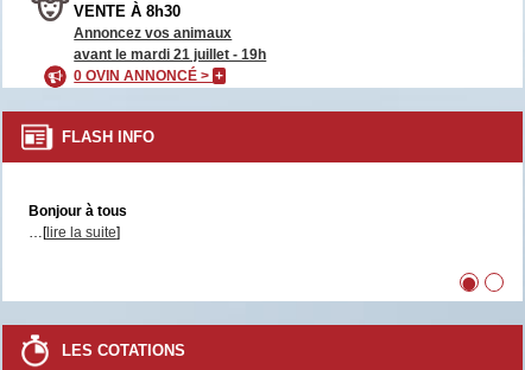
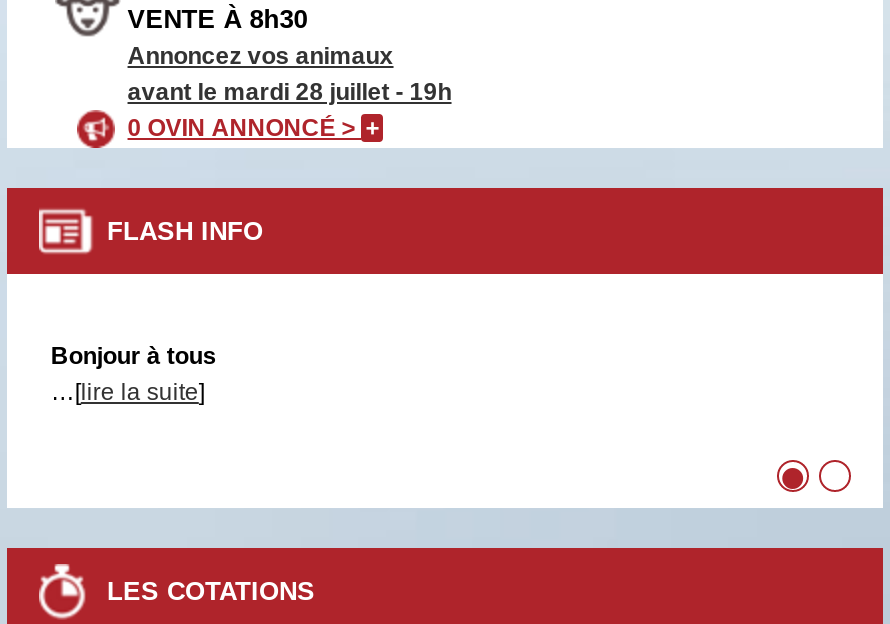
[74,46,266,63] avant le mardi 21 juillet - 19h -> [128,78,452,106] avant le mardi 28 juillet - 19h

